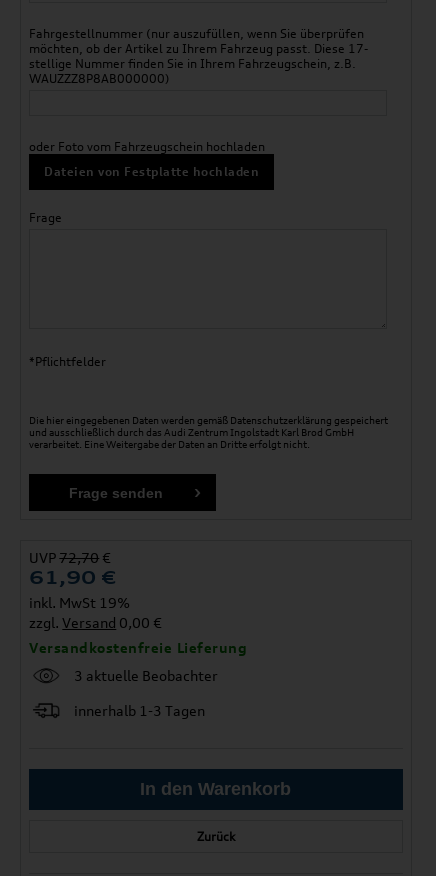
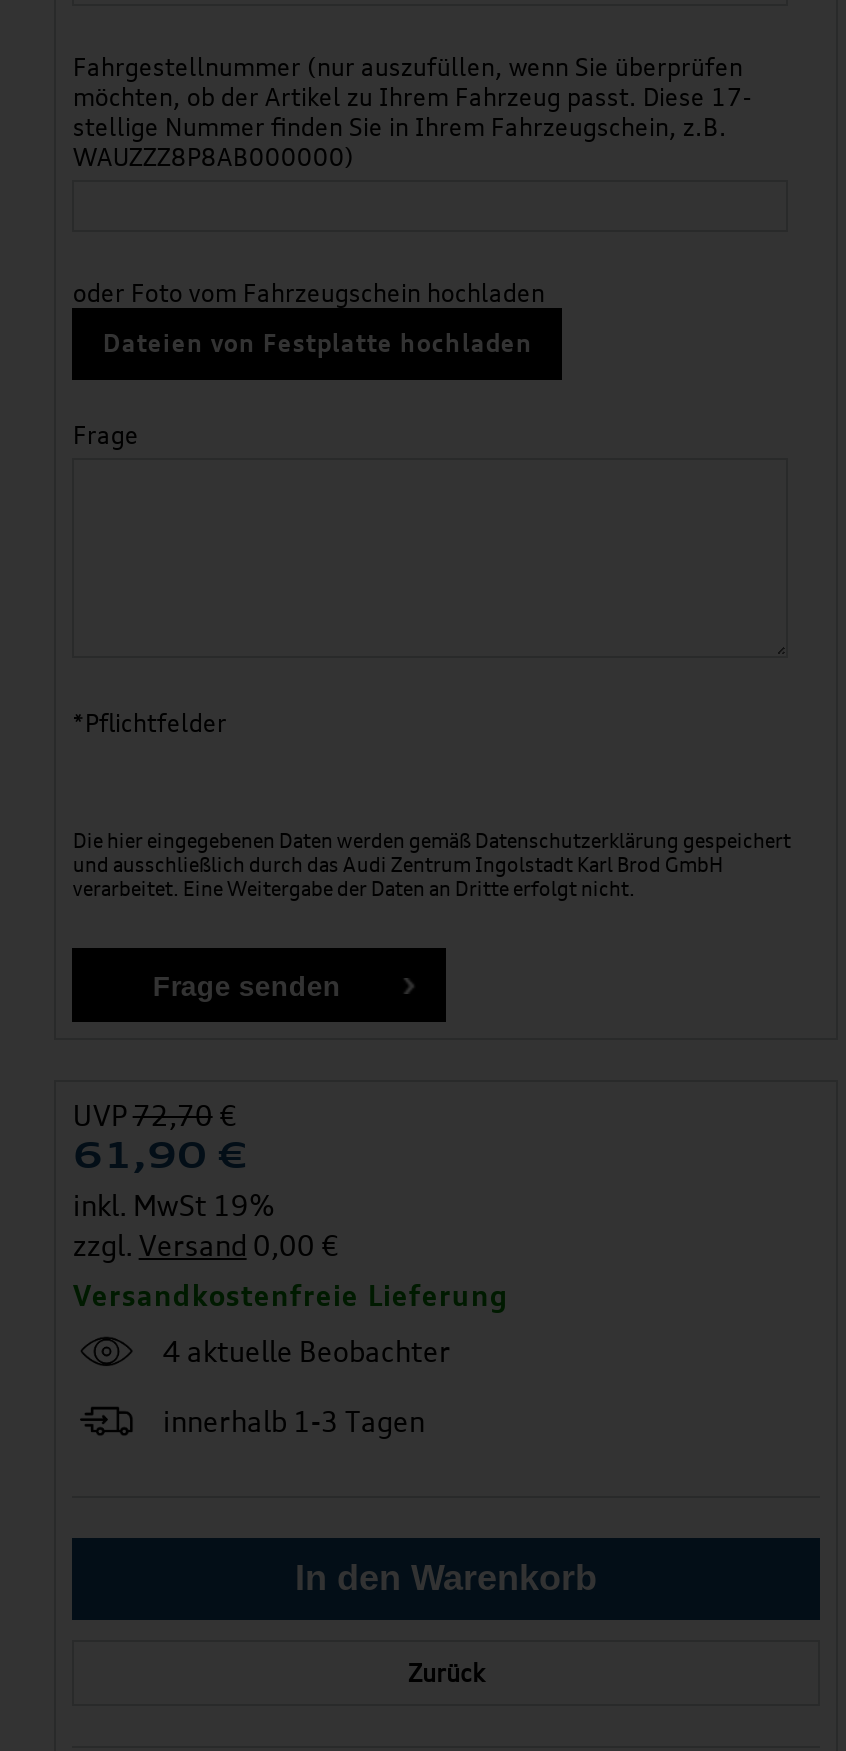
[74,667,218,684] 3 aktuelle Beobachter -> [163,1335,451,1369] 4 aktuelle Beobachter

